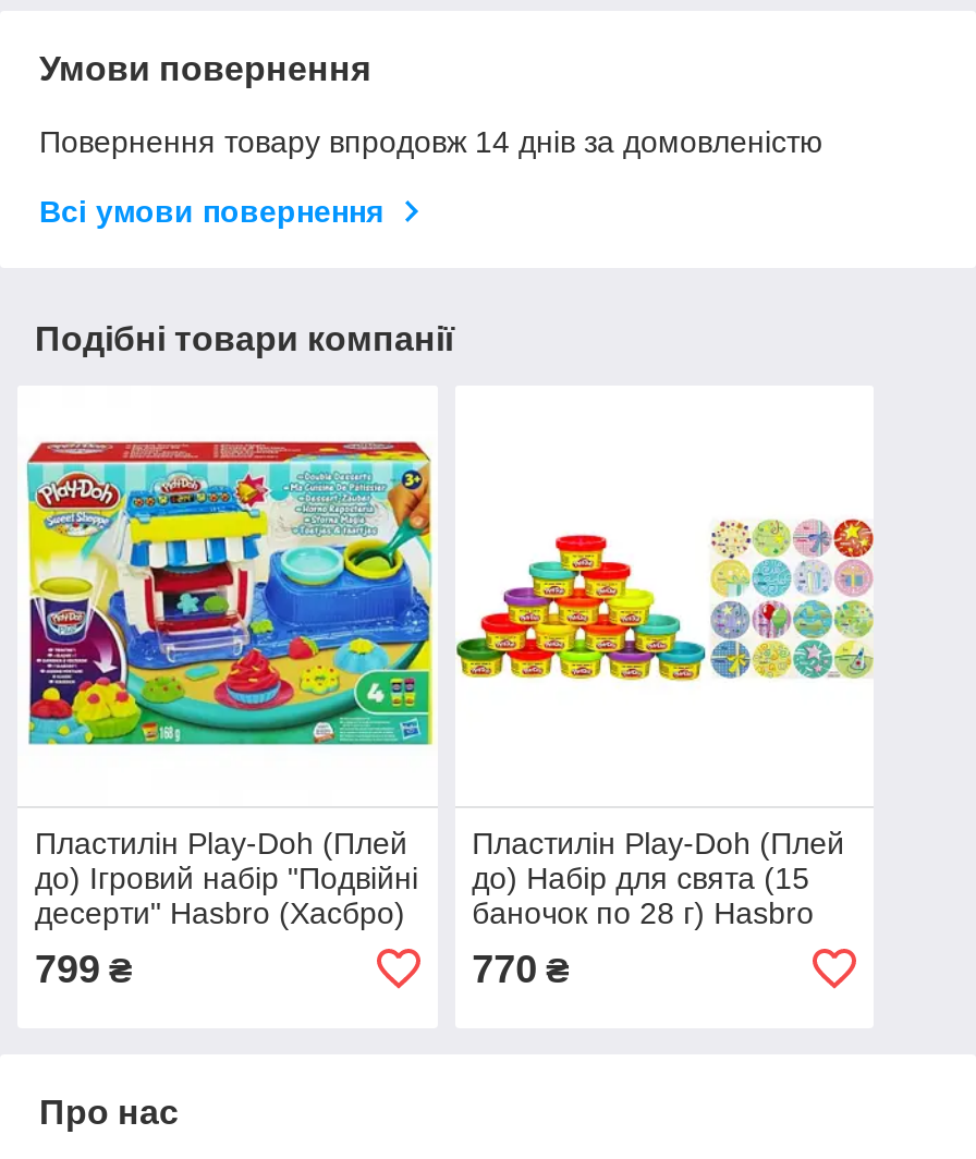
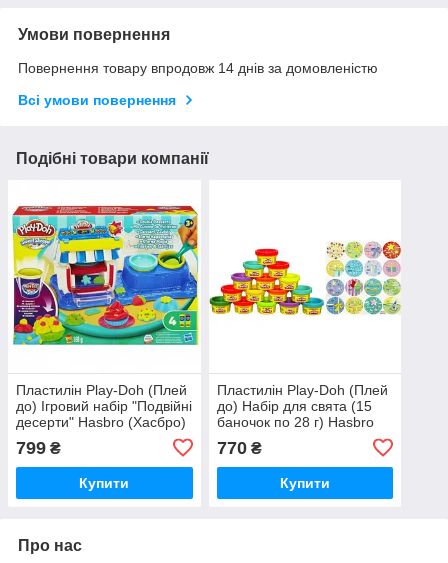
none -> [79,475,129,491] Купити
none -> [280,475,330,491] Купити

